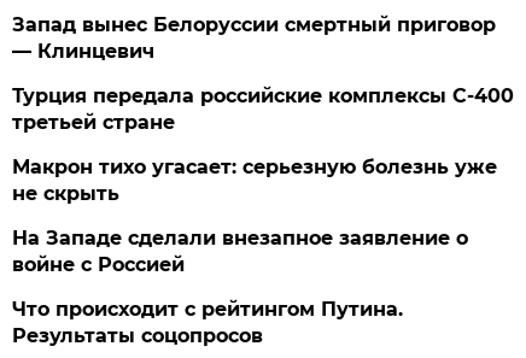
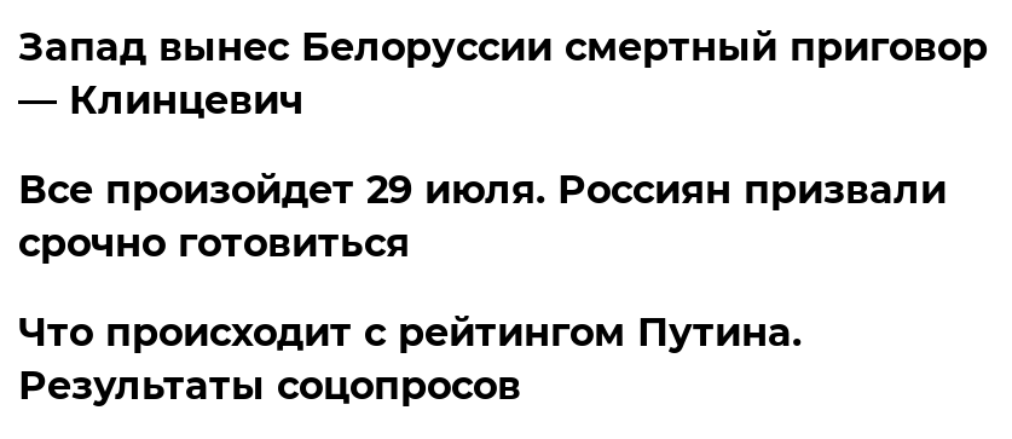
[13,84,514,276] Турция передала российские комплексы С-400 | третьей стране | Макрон тихо угасает: серьезную болезнь уже | не скрыть | На Западе сделали внезапное заявление о | войне с Россией -> [18,167,946,266] Все произойдет 29 июля. Россиян призвали | срочно готовиться

